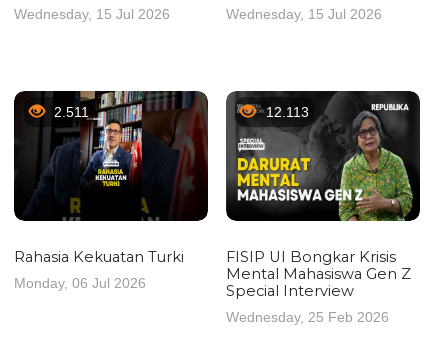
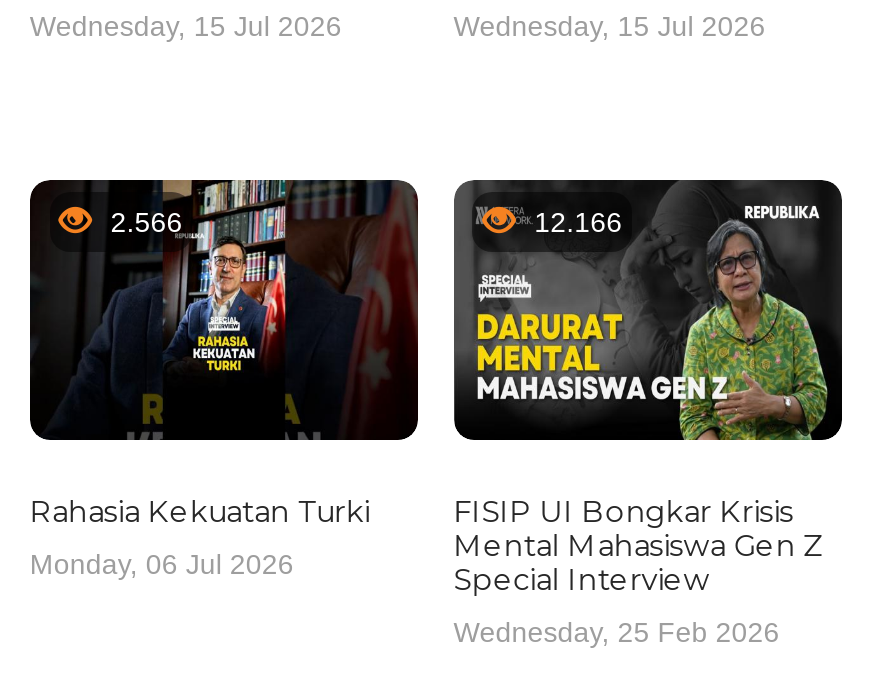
[54,104,89,120] 2.511 -> [110,207,182,239] 2.566
[266,104,309,120] 12.113 -> [534,207,622,239] 12.166

